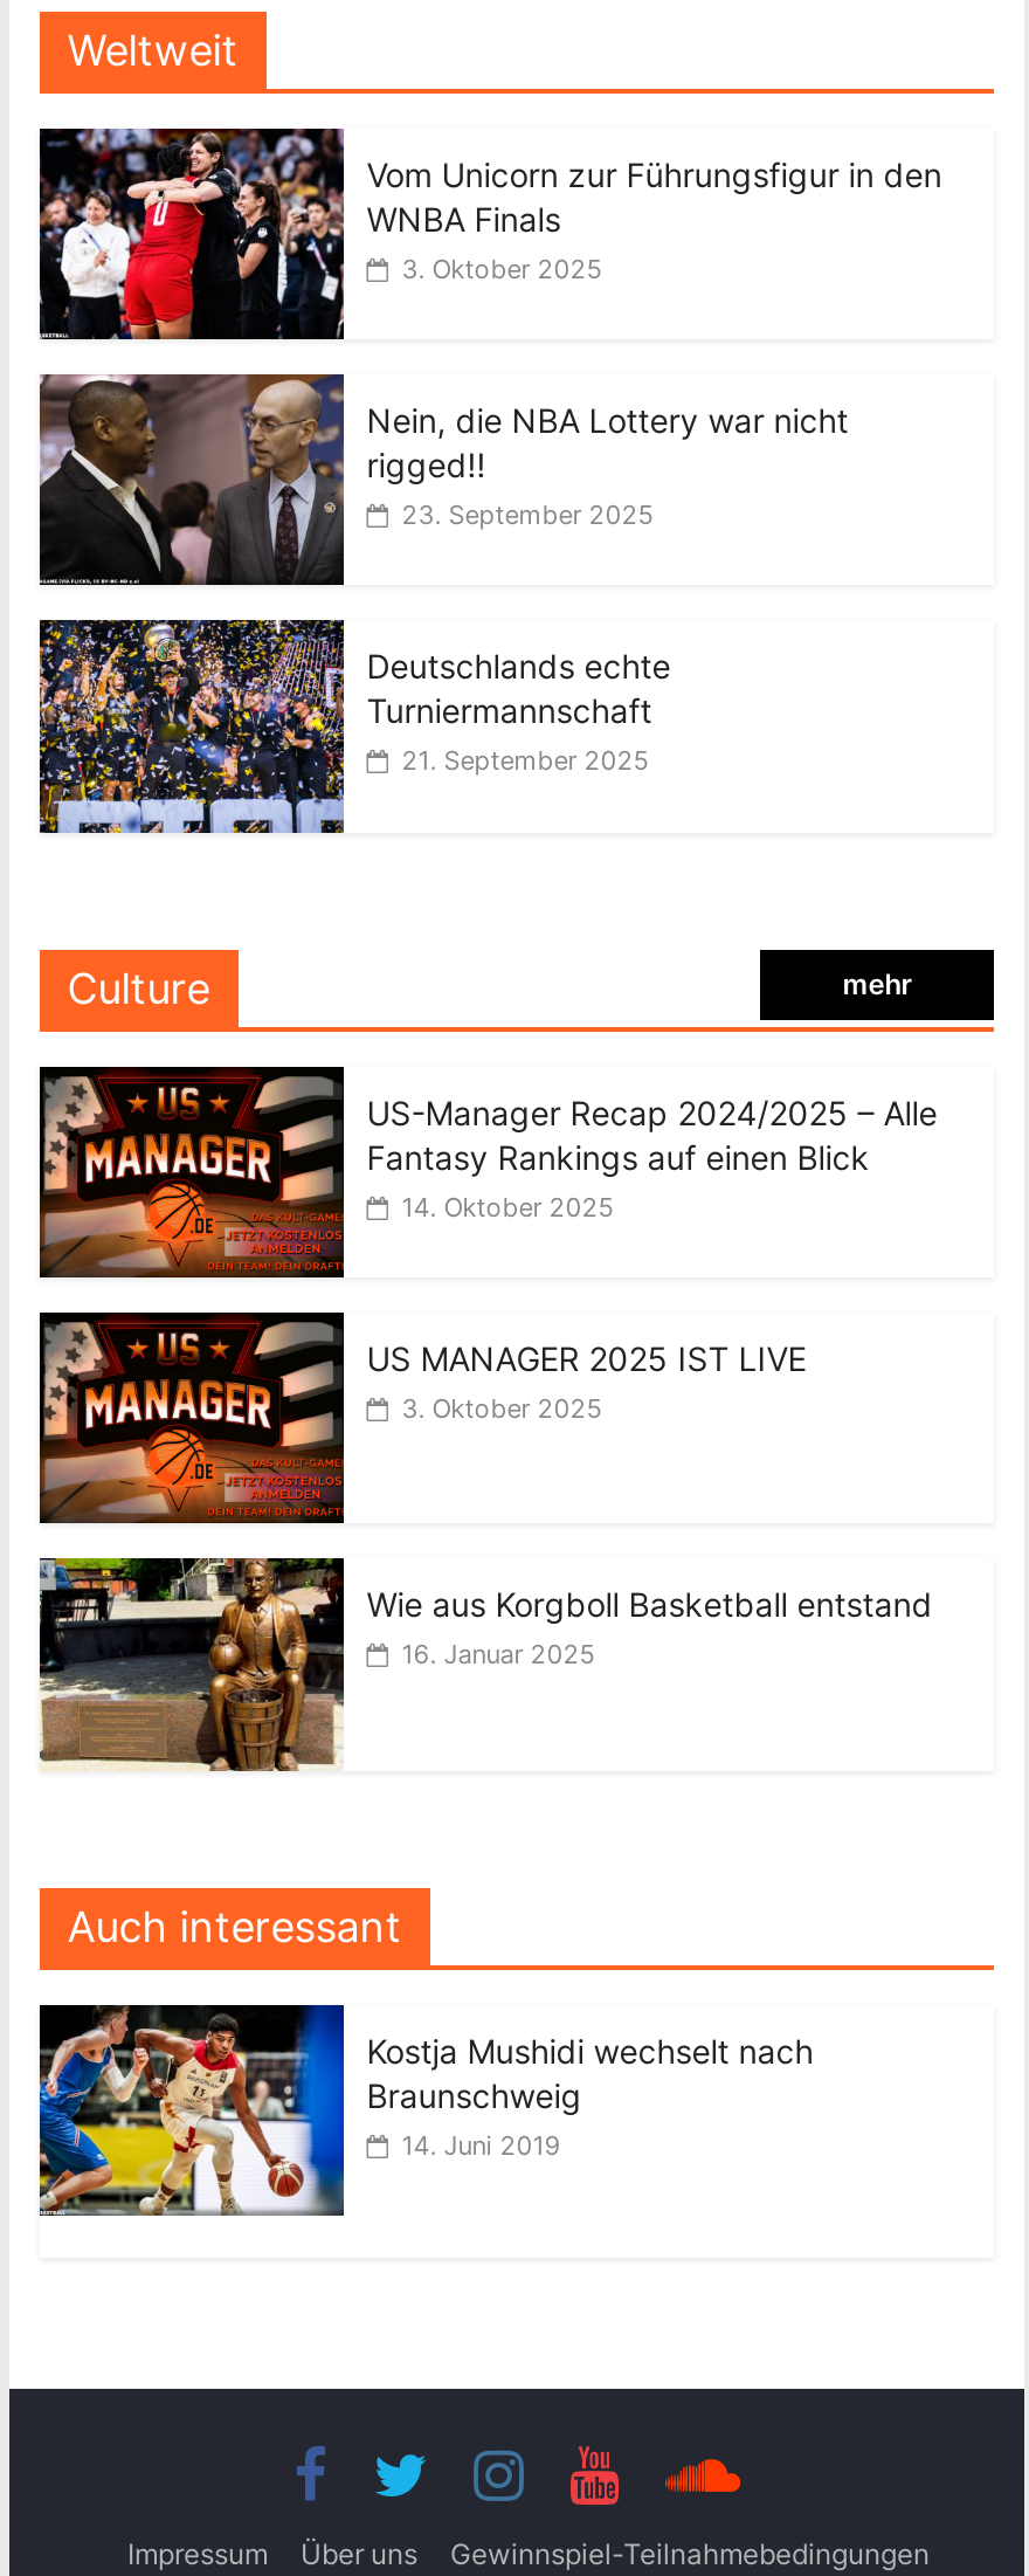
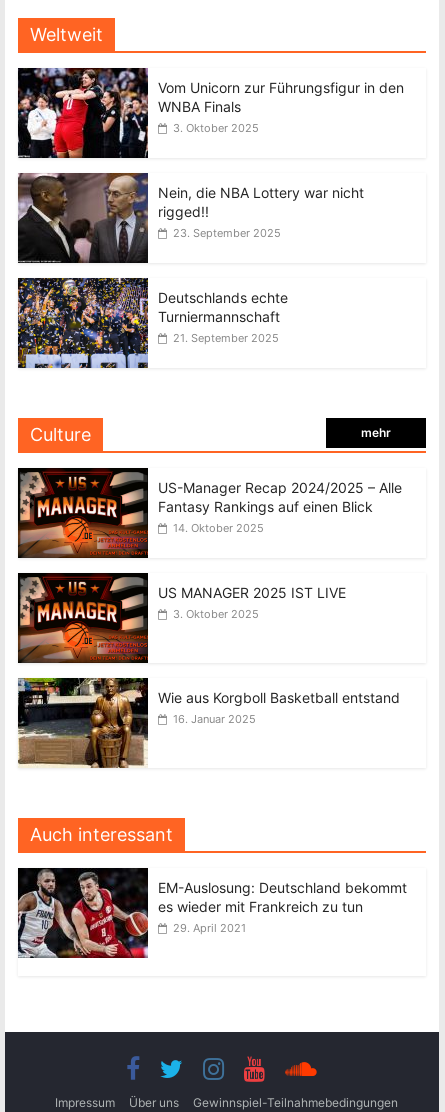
[37,2003,813,2218] [image] | Kostja Mushidi wechselt nach | Braunschweig | 14. Juni 2019 -> [17,867,407,959] [image] | EM-Auslosung: Deutschland bekommt | es wieder mit Frankreich zu tun | 29. April 2021

